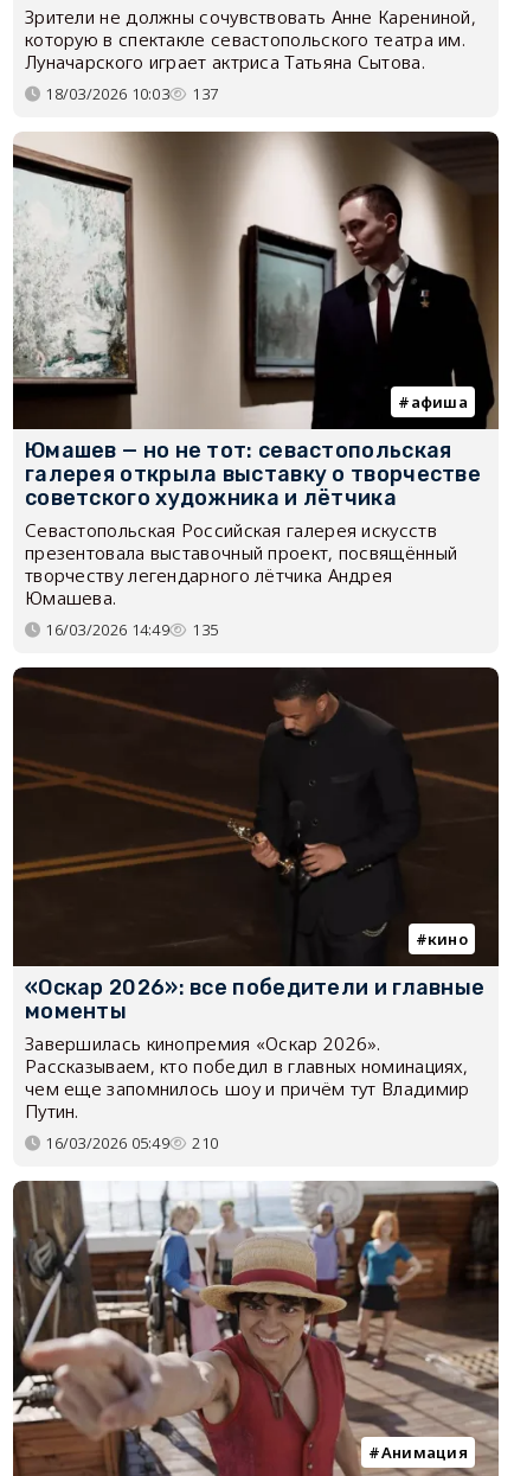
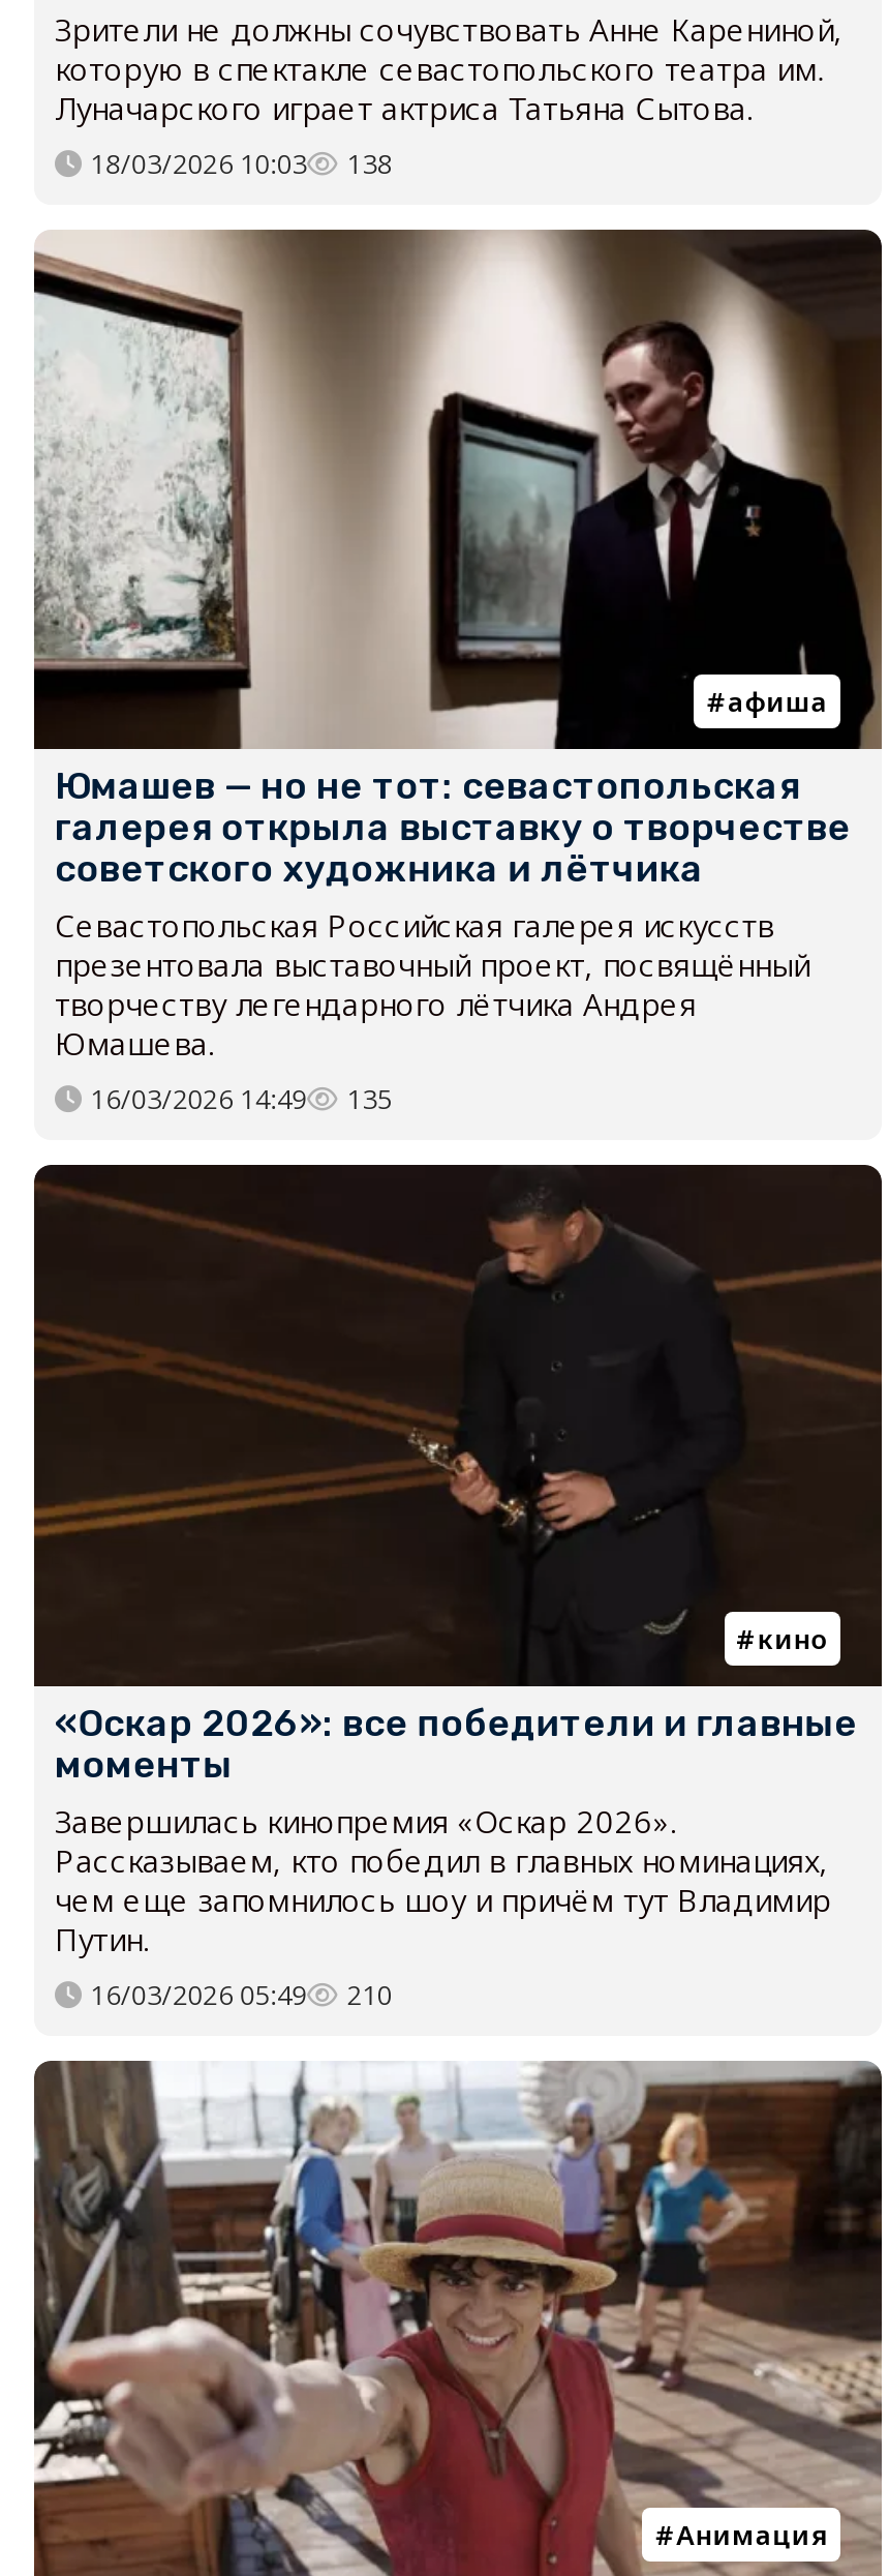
[45,82,218,104] 18/03/2026 10:03 137 -> [91,144,392,181] 18/03/2026 10:03 138

